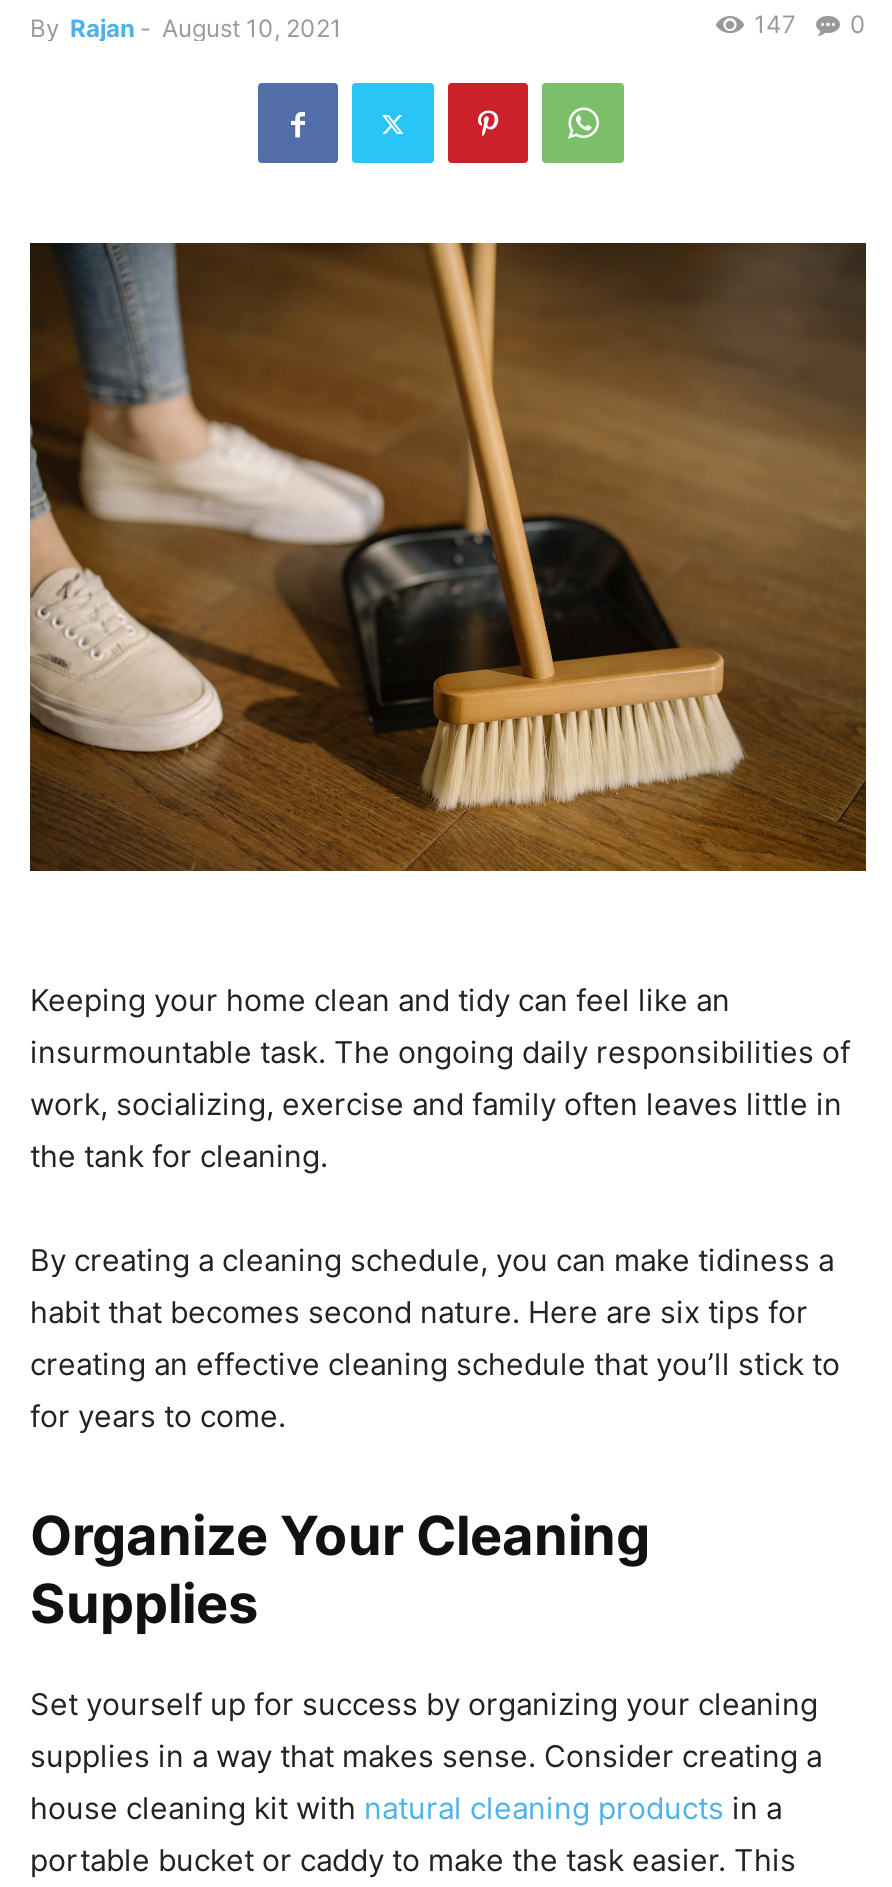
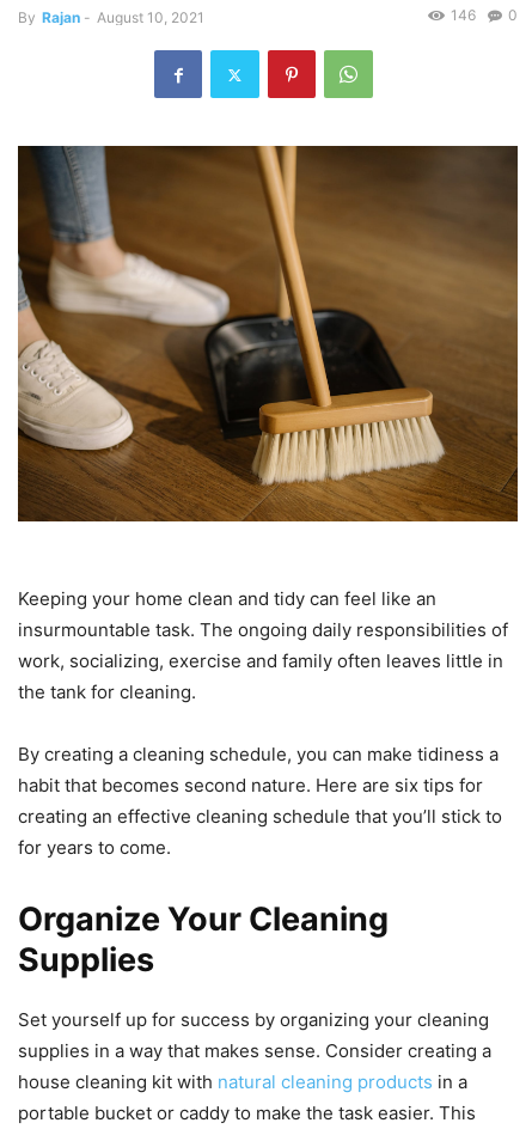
[754,9,866,39] 147 0 -> [451,6,518,24] 146 0

